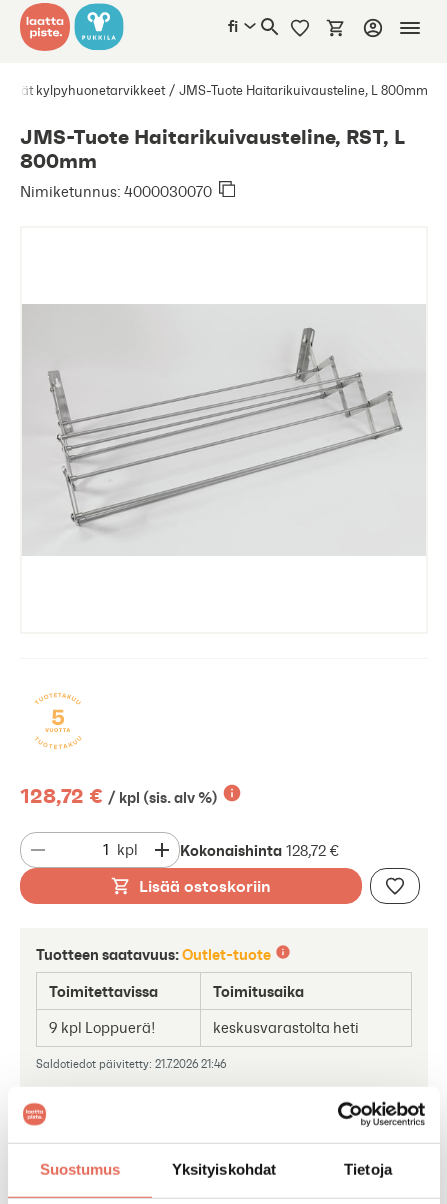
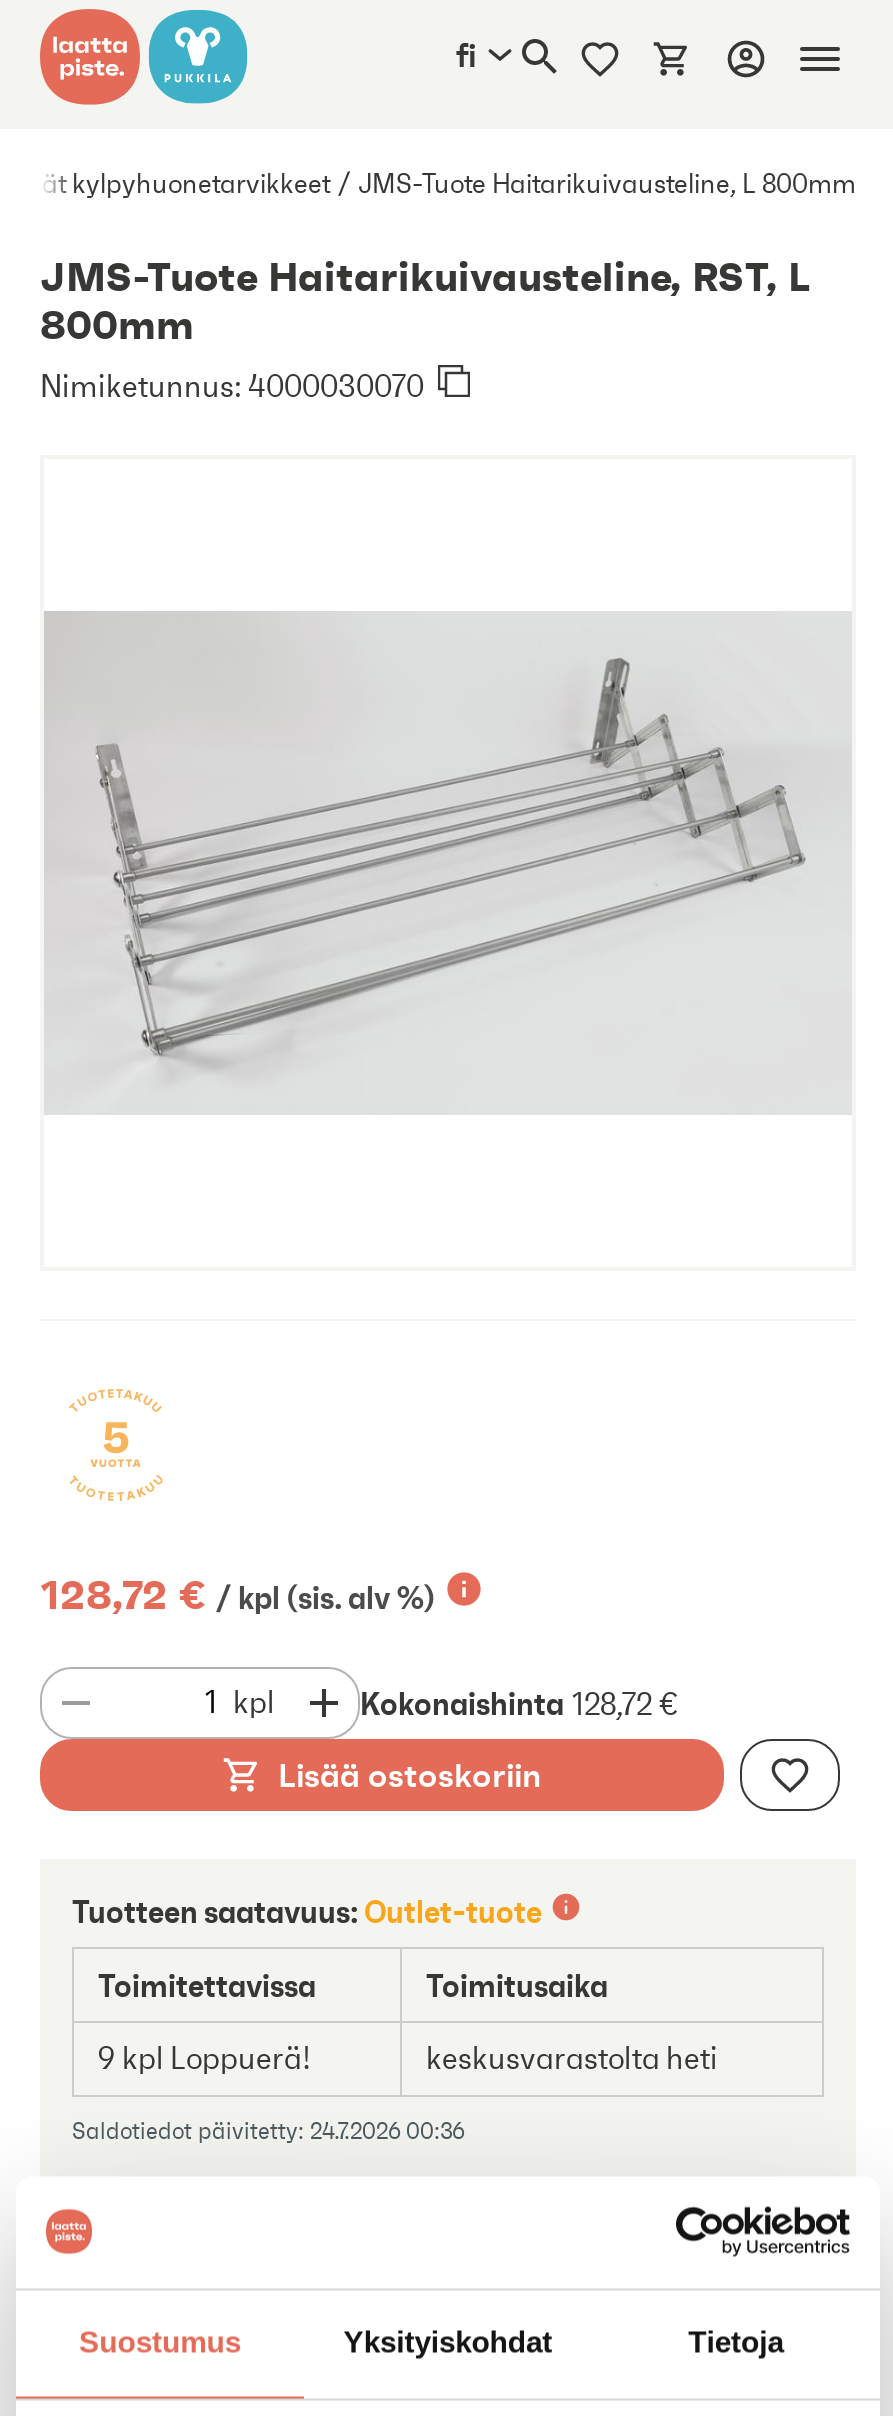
[36,1057,226,1071] Saldotiedot päivitetty: 21.7.2026 21:46 -> [72,2117,464,2145] Saldotiedot päivitetty: 24.7.2026 00:36

